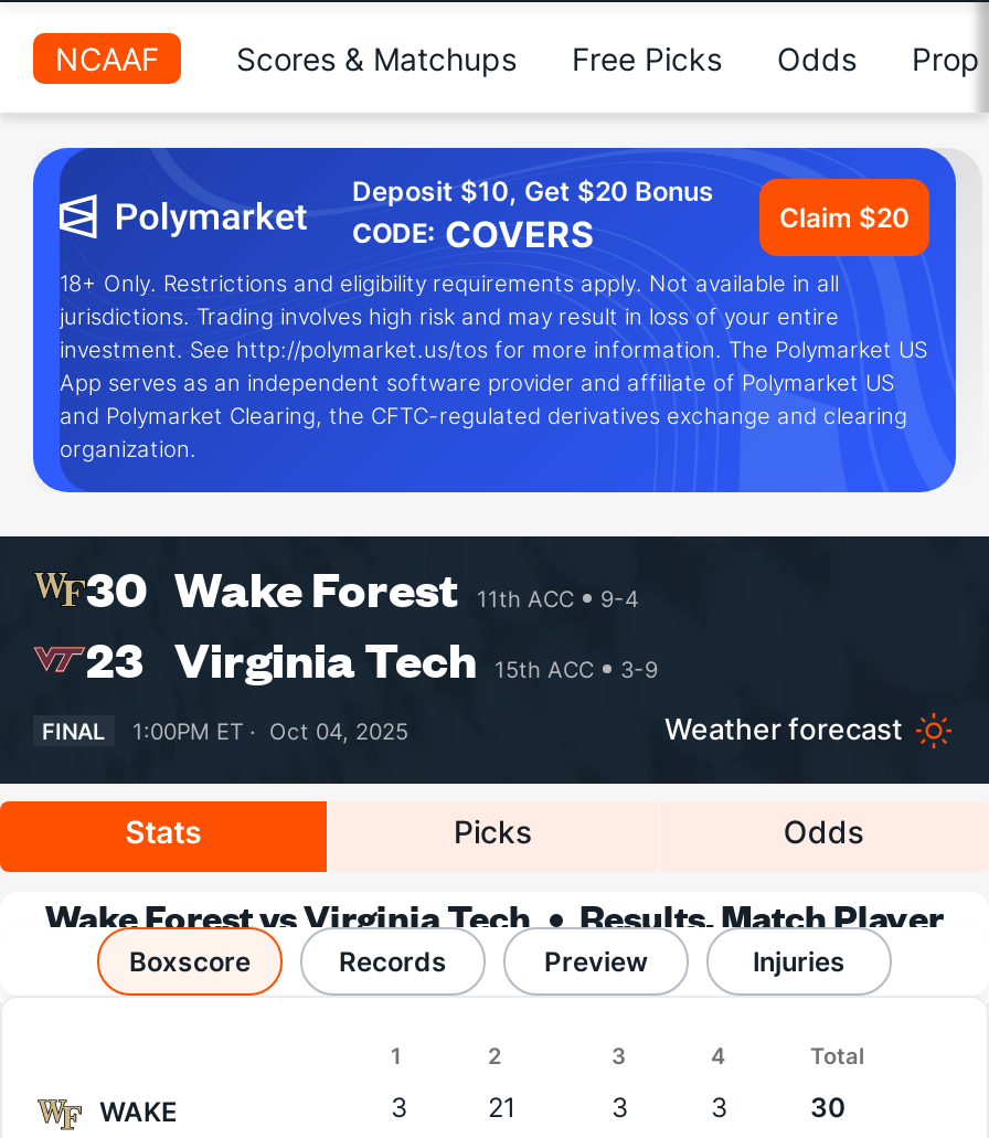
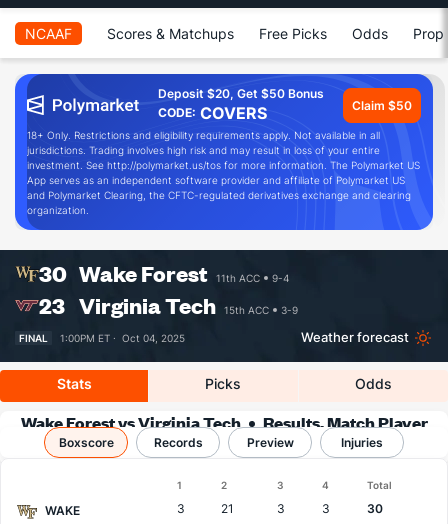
[352,174,714,208] Deposit $10, Get $20 Bonus -> [158,86,324,101] Deposit $20, Get $50 Bonus
[779,200,910,233] Claim $20 -> [352,97,412,112] Claim $50

